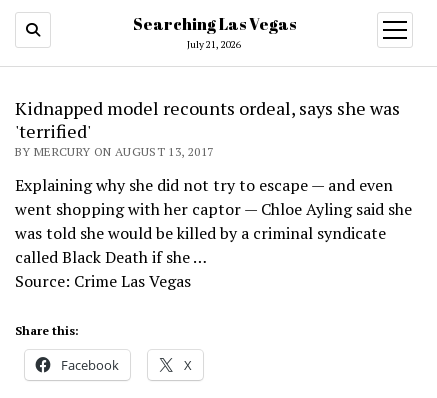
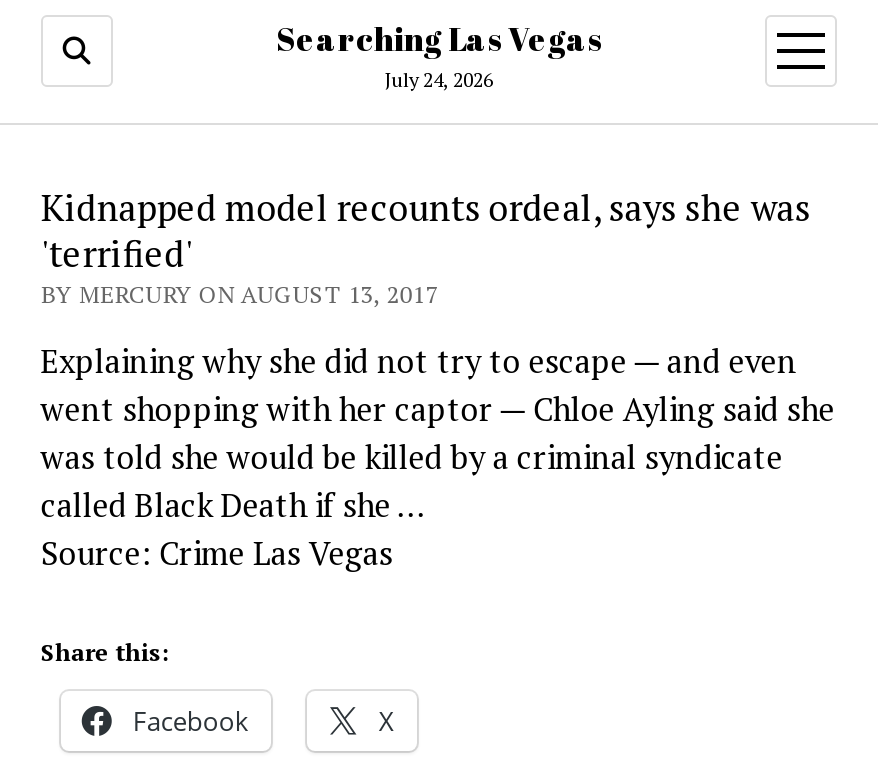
[187,38,241,51] July 21, 2026 -> [385,67,493,93] July 24, 2026

